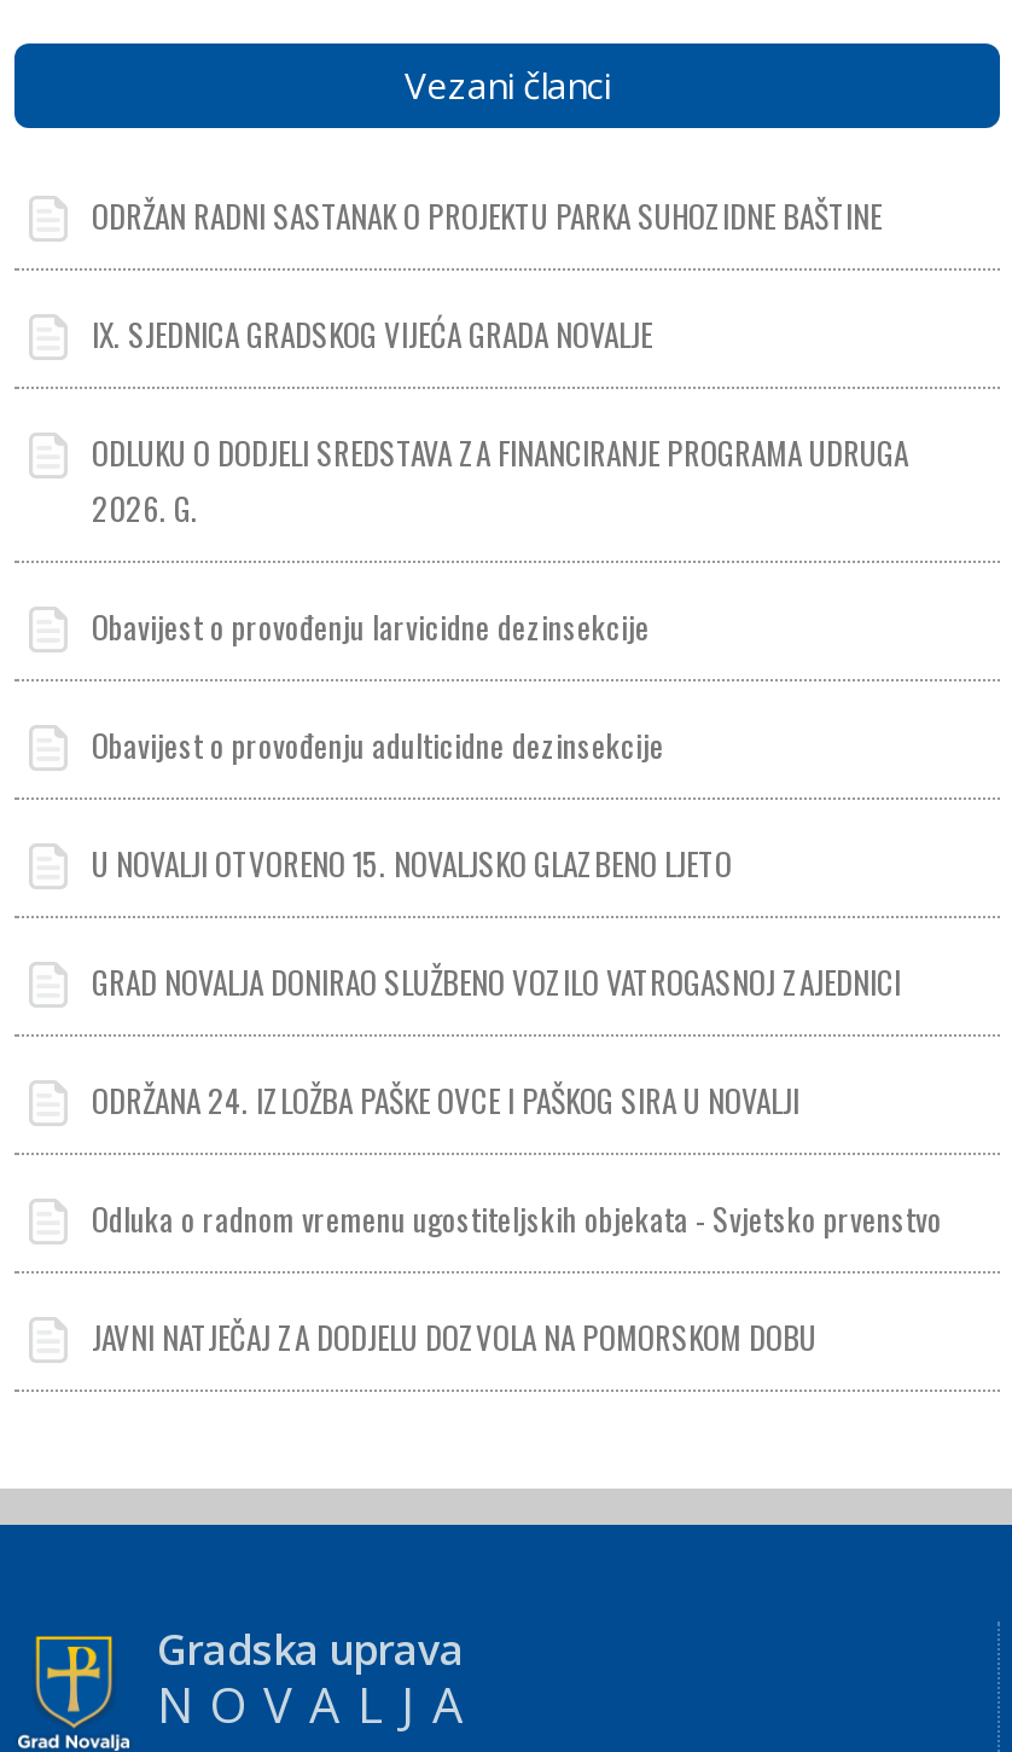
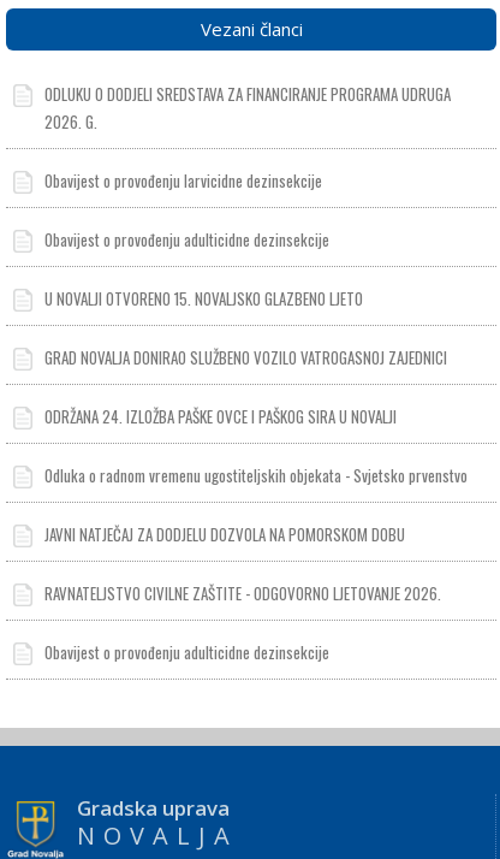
[92,191,882,358] ODRŽAN RADNI SASTANAK O PROJEKTU PARKA SUHOZIDNE BAŠTINE | IX. SJEDNICA GRADSKOG VIJEĆA GRADA NOVALJE -> none
moved [92,428,942,1361] -> [44,82,468,546]: ODLUKU O DODJELI SREDSTAVA ZA FINANCIRANJE PROGRAMA UDRUGA | 2026. G. | Obavijest o provođenju larvicidne dezinsekcije | ... | Odluka o radnom vremenu ugostiteljskih objekata - Svjetsko prvenstvo | JAVNI NATJEČAJ ZA DODJELU DOZVOLA NA POMORSKOM DOBU
none -> [44,581,441,664] RAVNATELJSTVO CIVILNE ZAŠTITE - ODGOVORNO LJETOVANJE 2026. | Obavijest o provođenju adulticidne dezinsekcije

